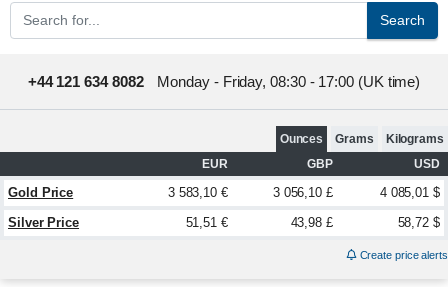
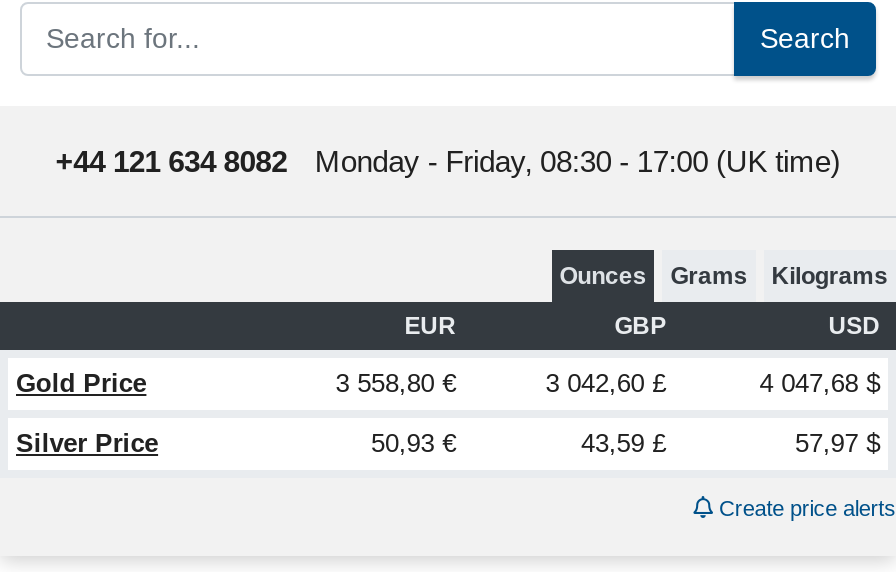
[168,185,228,200] 3 583,10 € -> [336,369,456,399] 3 558,80 €
[273,185,333,200] 3 056,10 £ -> [546,369,666,399] 3 042,60 £
[380,185,440,200] 4 085,01 $ -> [760,369,880,399] 4 047,68 $
[185,215,228,230] 51,51 € -> [371,429,456,459] 50,93 €
[290,215,333,230] 43,98 £ -> [581,429,666,459] 43,59 £
[397,215,440,230] 58,72 $ -> [795,429,880,459] 57,97 $

